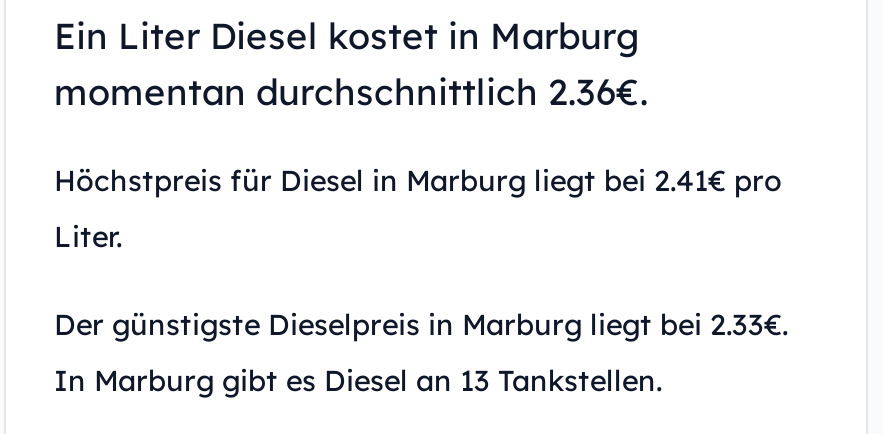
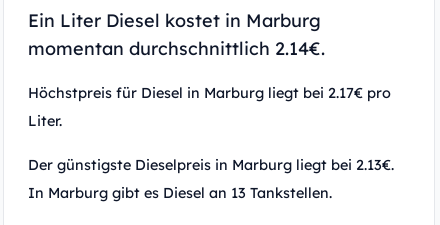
[54,69,648,115] momentan durchschnittlich 2.36€. -> [28,37,325,60] momentan durchschnittlich 2.14€.
[54,163,782,199] Höchstpreis für Diesel in Marburg liegt bei 2.41€ pro -> [28,84,391,102] Höchstpreis für Diesel in Marburg liegt bei 2.17€ pro
[54,307,788,343] Der günstigste Dieselpreis in Marburg liegt bei 2.33€. -> [28,156,394,174] Der günstigste Dieselpreis in Marburg liegt bei 2.13€.

